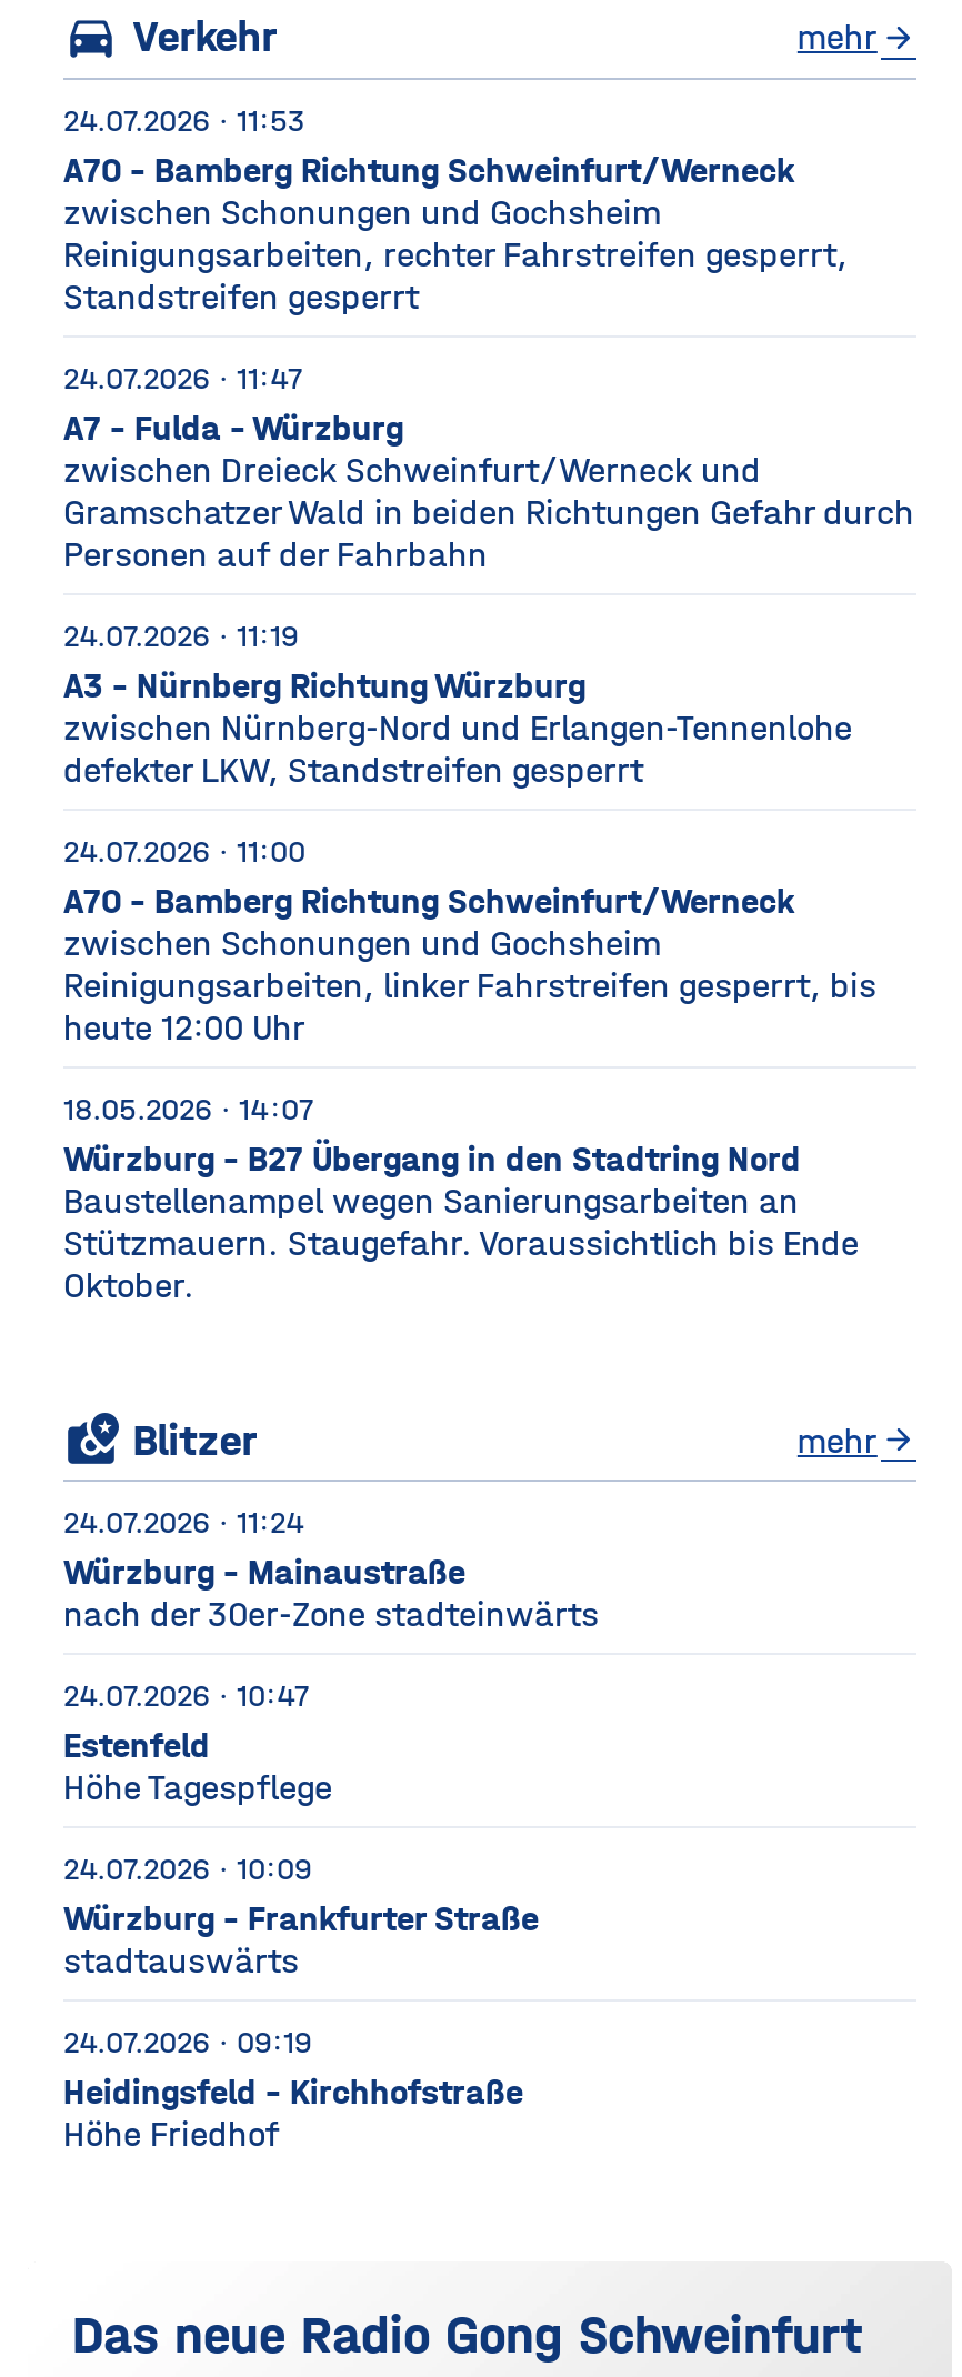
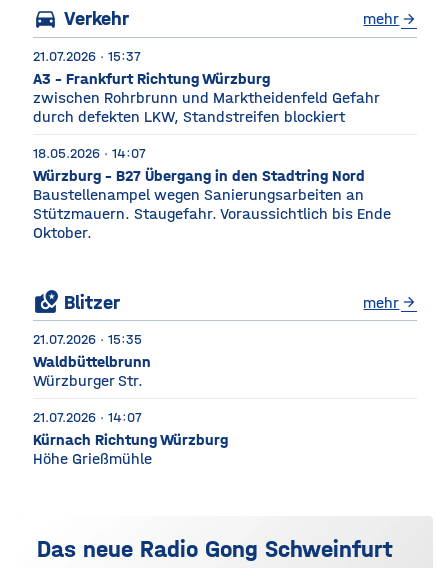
[63,102,914,1048] 24.07.2026 · 11:53 | A70 - Bamberg Richtung Schweinfurt/Werneck | zwischen Schonungen und Gochsheim | Reinigungsarbeiten, rechter Fahrstreifen gesperrt, | Standstreifen gesperrt | 24.07.2026 · 11:47 | A7 - Fulda - Würzburg | zwischen Dreieck Schweinfurt/Werneck und | Gramschatzer Wald in beiden Richtungen Gefahr durch | Personen auf der Fahrbahn | 24.07.2026 · 11:19 | A3 - Nürnberg Richtung Würzburg | zwischen Nürnberg-Nord und Erlangen-Tennenlohe | defekter LKW, Standstreifen gesperrt | 24.07.2026 · 11:00 | A70 - Bamberg Richtung Schweinfurt/Werneck | zwischen Schonungen und Gochsheim | Reinigungsarbeiten, linker Fahrstreifen gesperrt, bis | heute 12:00 Uhr -> [33,48,379,126] 21.07.2026 · 15:37 | A3 - Frankfurt Richtung Würzburg | zwischen Rohrbrunn und Marktheidenfeld Gefahr | durch defekten LKW, Standstreifen blockiert
[63,1505,599,2156] 24.07.2026 · 11:24 | Würzburg - Mainaustraße | nach der 30er-Zone stadteinwärts | 24.07.2026 · 10:47 | Estenfeld | Höhe Tagespflege | 24.07.2026 · 10:09 | Würzburg - Frankfurter Straße | stadtauswärts | 24.07.2026 · 09:19 | Heidingsfeld - Kirchhofstraße | Höhe Friedhof -> [33,331,228,468] 21.07.2026 · 15:35 | Waldbüttelbrunn | Würzburger Str. | 21.07.2026 · 14:07 | Kürnach Richtung Würzburg | Höhe Grießmühle

